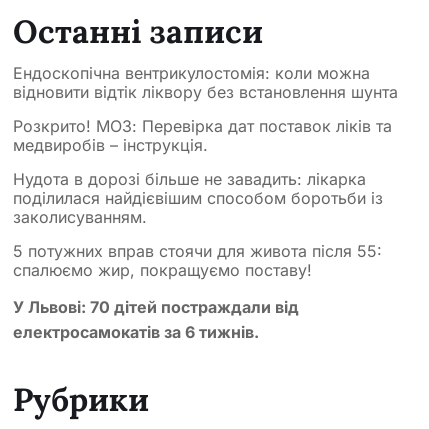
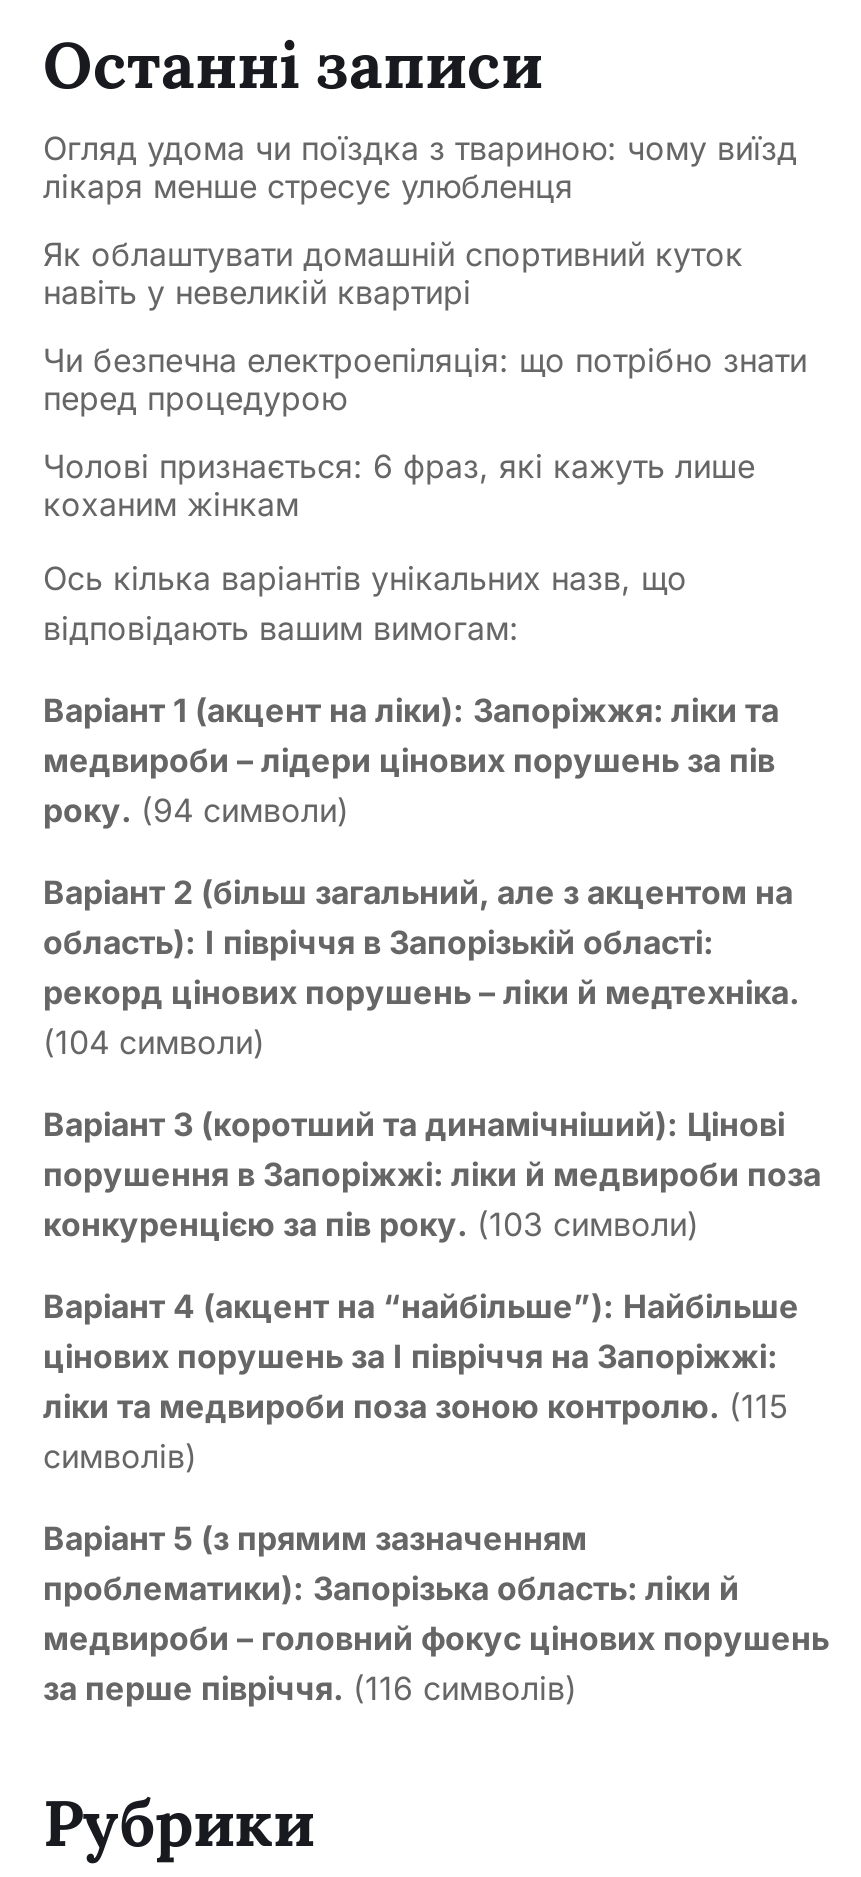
[13,63,398,342] Ендоскопічна вентрикулостомія: коли можна | відновити відтік ліквору без встановлення шунта | Розкрито! МОЗ: Перевірка дат поставок ліків та | медвиробів – інструкція. | Нудота в дорозі більше не завадить: лікарка | поділилася найдієвішим способом боротьби із | заколисуванням. | 5 потужних вправ стоячи для живота після 55: | спалюємо жир, покращуємо поставу! | У Львові: 70 дітей постраждали від | електросамокатів за 6 тижнів. -> [43,128,829,1708] Огляд удома чи поїздка з твариною: чому виїзд | лікаря менше стресує улюбленця | Як облаштувати домашній спортивний куток | навіть у невеликій квартирі | Чи безпечна електроепіляція: що потрібно знати | перед процедурою | Чолові признається: 6 фраз, які кажуть лише | коханим жiнкам | Ось кілька варіантів унікальних назв, що | відповідають вашим вимогам: | Варіант 1 (акцент на ліки): Запоріжжя: ліки та | медвироби – лідери цінових порушень за пів | року. (94 символи) | Варіант 2 (більш загальний, але з акцентом на | область): І півріччя в Запорізькій області: | рекорд цінових порушень – ліки й медтехніка. | (104 символи) | Варіант 3 (коротший та динамічніший): Цінові | порушення в Запоріжжі: ліки й медвироби поза | конкуренцією за пів року. (103 символи) | Варіант 4 (акцент на “найбільше”): Найбільше | цінових порушень за І півріччя на Запоріжжі: | ліки та медвироби поза зоною контролю. (115 | символів) | Варіант 5 (з прямим зазначенням | проблематики): Запорізька область: ліки й | медвироби – головний фокус цінових порушень | за перше півріччя. (116 символів)

